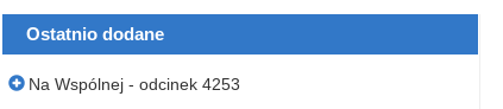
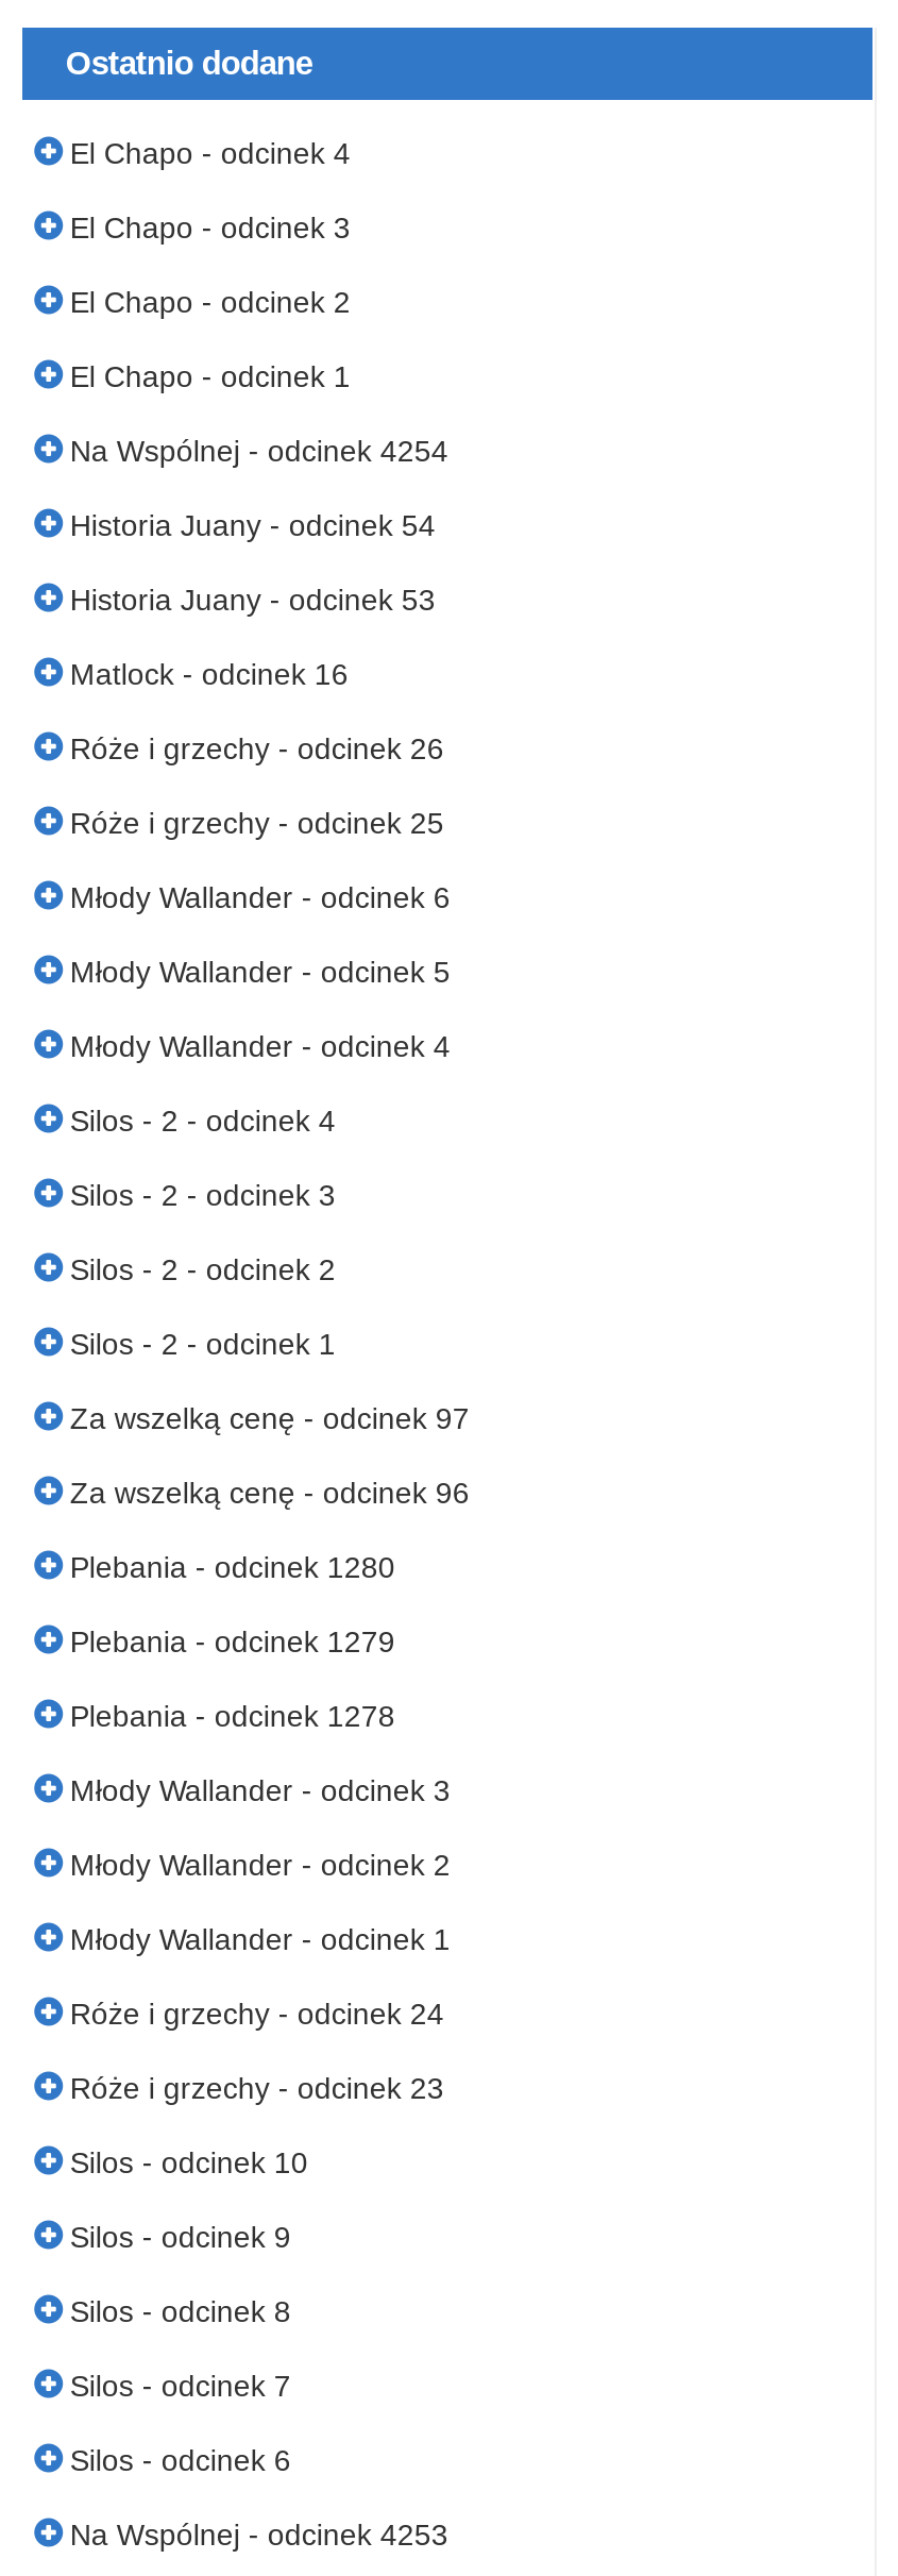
none -> [70,135,470,2476] El Chapo - odcinek 4 | El Chapo - odcinek 3 | El Chapo - odcinek 2 | El Chapo - odcinek 1 | Na Wspólnej - odcinek 4254 | Historia Juany - odcinek 54 | Historia Juany - odcinek 53 | Matlock - odcinek 16 | Róże i grzechy - odcinek 26 | Róże i grzechy - odcinek 25 | Młody Wallander - odcinek 6 | Młody Wallander - odcinek 5 | Młody Wallander - odcinek 4 | Silos - 2 - odcinek 4 | Silos - 2 - odcinek 3 | Silos - 2 - odcinek 2 | Silos - 2 - odcinek 1 | Za wszelką cenę - odcinek 97 | Za wszelką cenę - odcinek 96 | Plebania - odcinek 1280 | Plebania - odcinek 1279 | Plebania - odcinek 1278 | Młody Wallander - odcinek 3 | Młody Wallander - odcinek 2 | Młody Wallander - odcinek 1 | Róże i grzechy - odcinek 24 | Róże i grzechy - odcinek 23 | Silos - odcinek 10 | Silos - odcinek 9 | Silos - odcinek 8 | Silos - odcinek 7 | Silos - odcinek 6

